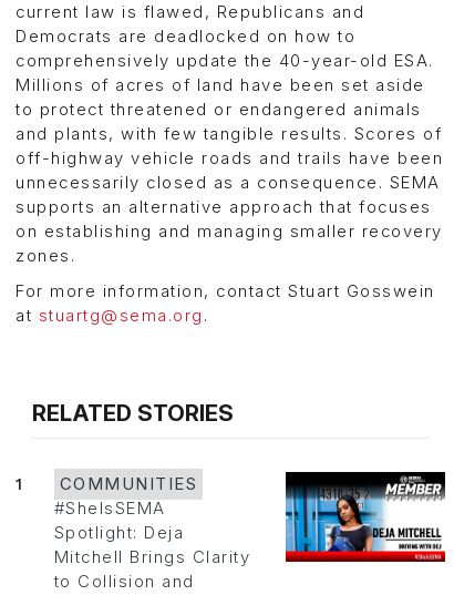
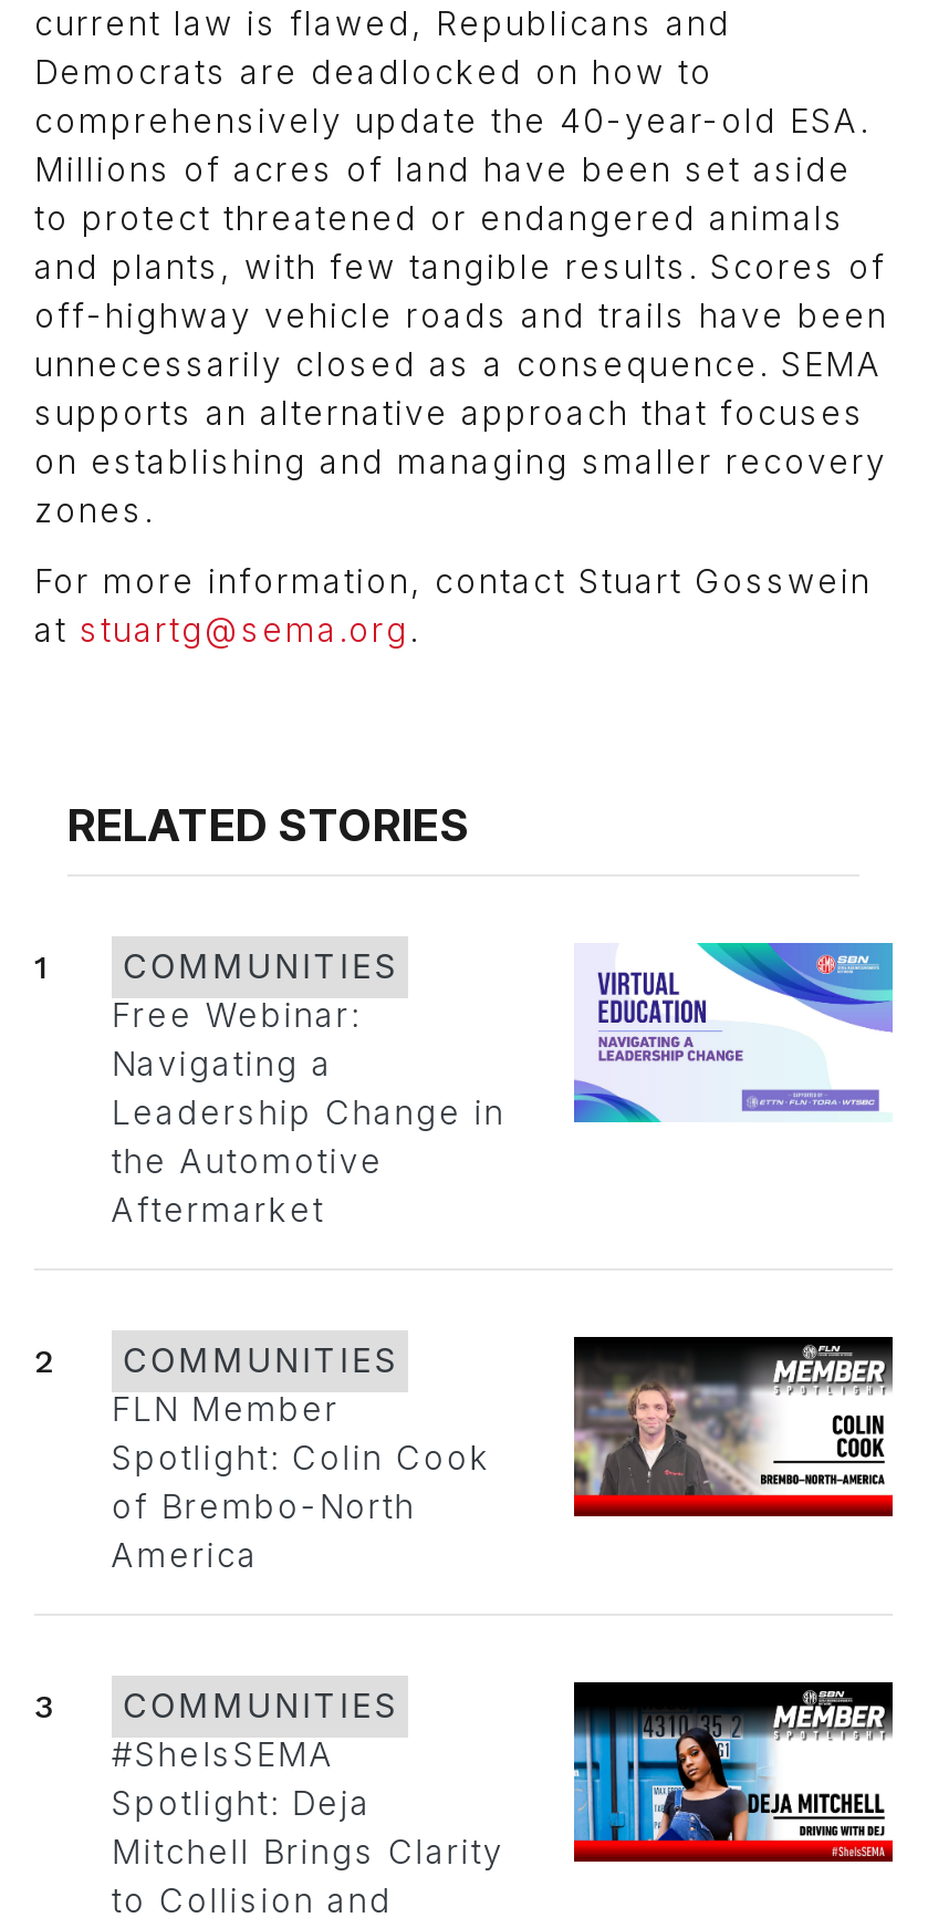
none -> [111,941,895,1231] [image] | Free Webinar: | Navigating a | Leadership Change in | the Automotive | Aftermarket
none -> [34,1335,895,1577] [image] | 2 | COMMUNITIES | FLN Member | Spotlight: Colin Cook | of Brembo-North | America
none -> [34,1687,398,1727] 3 | COMMUNITIES

